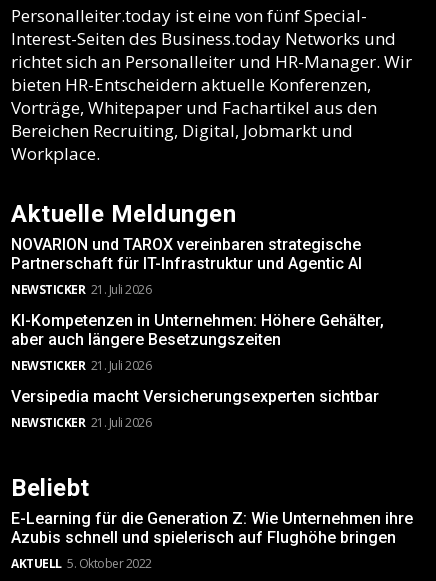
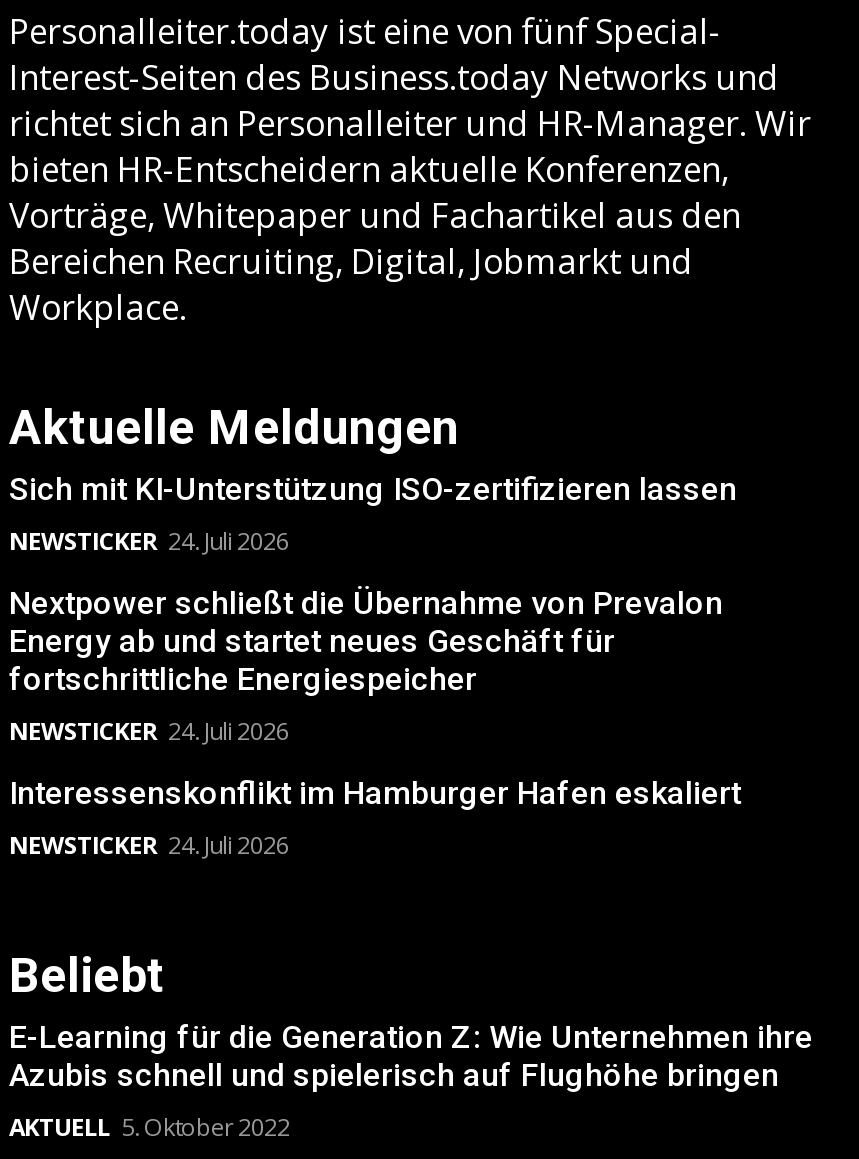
[11,235,362,298] NOVARION und TAROX vereinbaren strategische | Partnerschaft für IT-Infrastruktur und Agentic AI | NEWSTICKER 21. Juli 2026 -> [9,471,737,559] Sich mit KI-Unterstützung ISO-zertifizieren lassen | NEWSTICKER 24. Juli 2026
[11,311,384,374] KI-Kompetenzen in Unternehmen: Höhere Gehälter, | aber auch längere Besetzungszeiten | NEWSTICKER 21. Juli 2026 -> [9,585,723,749] Nextpower schließt die Übernahme von Prevalon | Energy ab und startet neues Geschäft für | fortschrittliche Energiespeicher | NEWSTICKER 24. Juli 2026
[11,387,379,431] Versipedia macht Versicherungsexperten sichtbar | NEWSTICKER 21. Juli 2026 -> [9,775,741,863] Interessenskonflikt im Hamburger Hafen eskaliert | NEWSTICKER 24. Juli 2026

